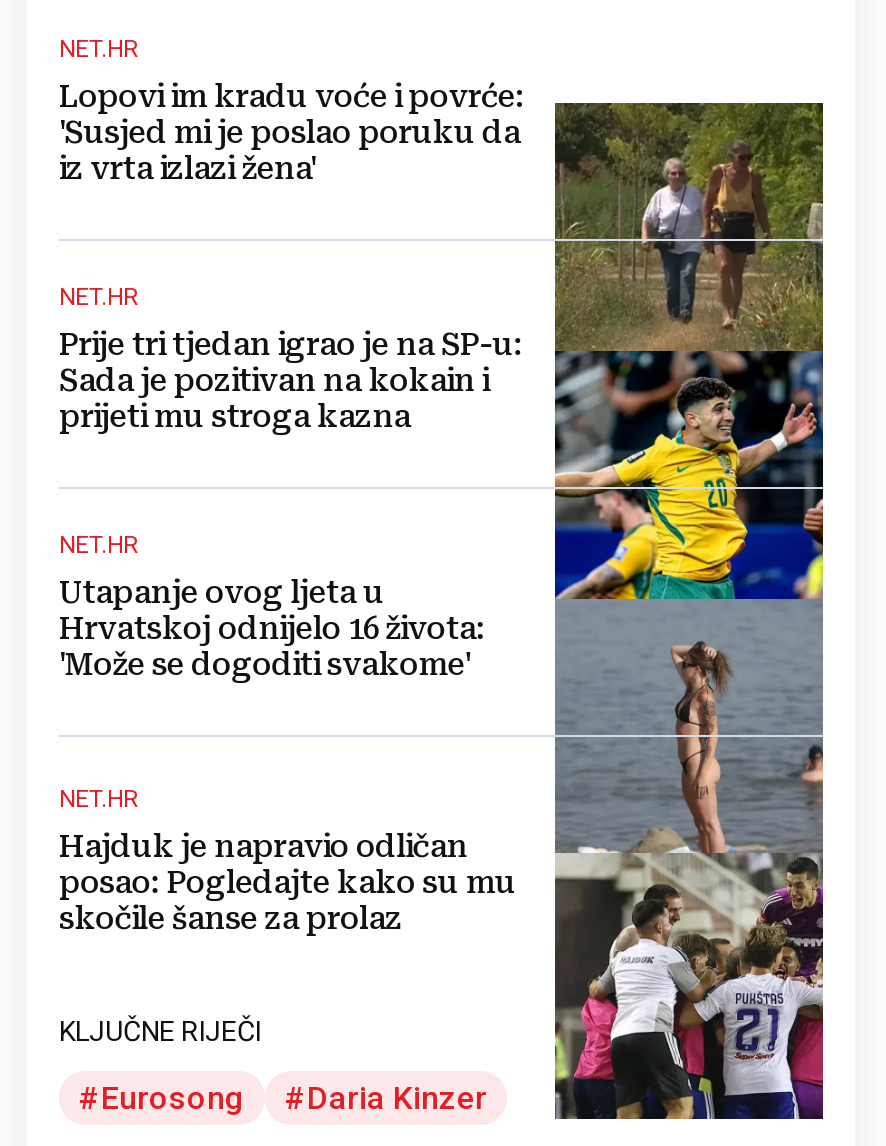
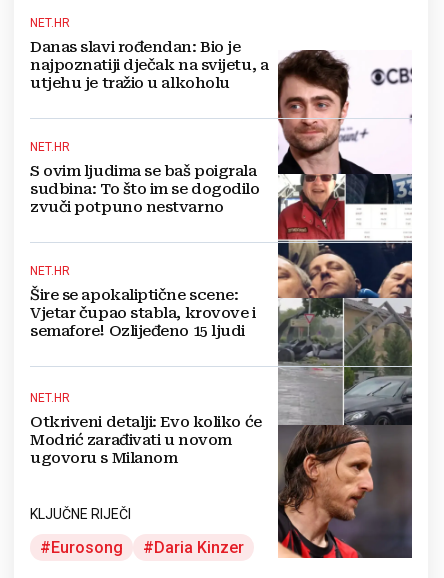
[59,78,825,1121] [image] | Lopovi im kradu voće i povrće: | 'Susjed mi je poslao poruku da | iz vrta izlazi žena' -> [30,38,413,559] [image] | Danas slavi rođendan: Bio je | najpoznatiji dječak na svijetu, a | utjehu je tražio u alkoholu
[59,326,522,434] Prije tri tjedan igrao je na SP-u: | Sada je pozitivan na kokain i | prijeti mu stroga kazna -> [30,162,259,216] S ovim ljudima se baš poigrala | sudbina: To što im se dogodilo | zvuči potpuno nestvarno
[59,574,485,682] Utapanje ovog ljeta u | Hrvatskoj odnijelo 16 života: | 'Može se dogoditi svakome' -> [30,286,255,340] Šire se apokaliptične scene: | Vjetar čupao stabla, krovove i | semafore! Ozlijeđeno 15 ljudi
[59,828,516,936] Hajduk je napravio odličan | posao: Pogledajte kako su mu | skočile šanse za prolaz -> [30,413,262,467] Otkriveni detalji: Evo koliko će | Modrić zarađivati u novom | ugovoru s Milanom

